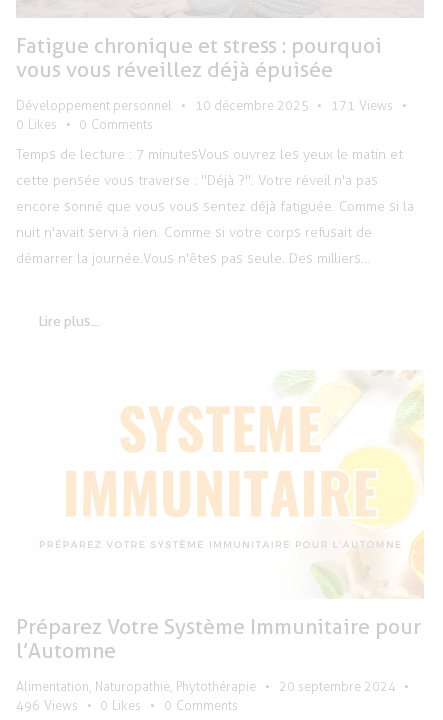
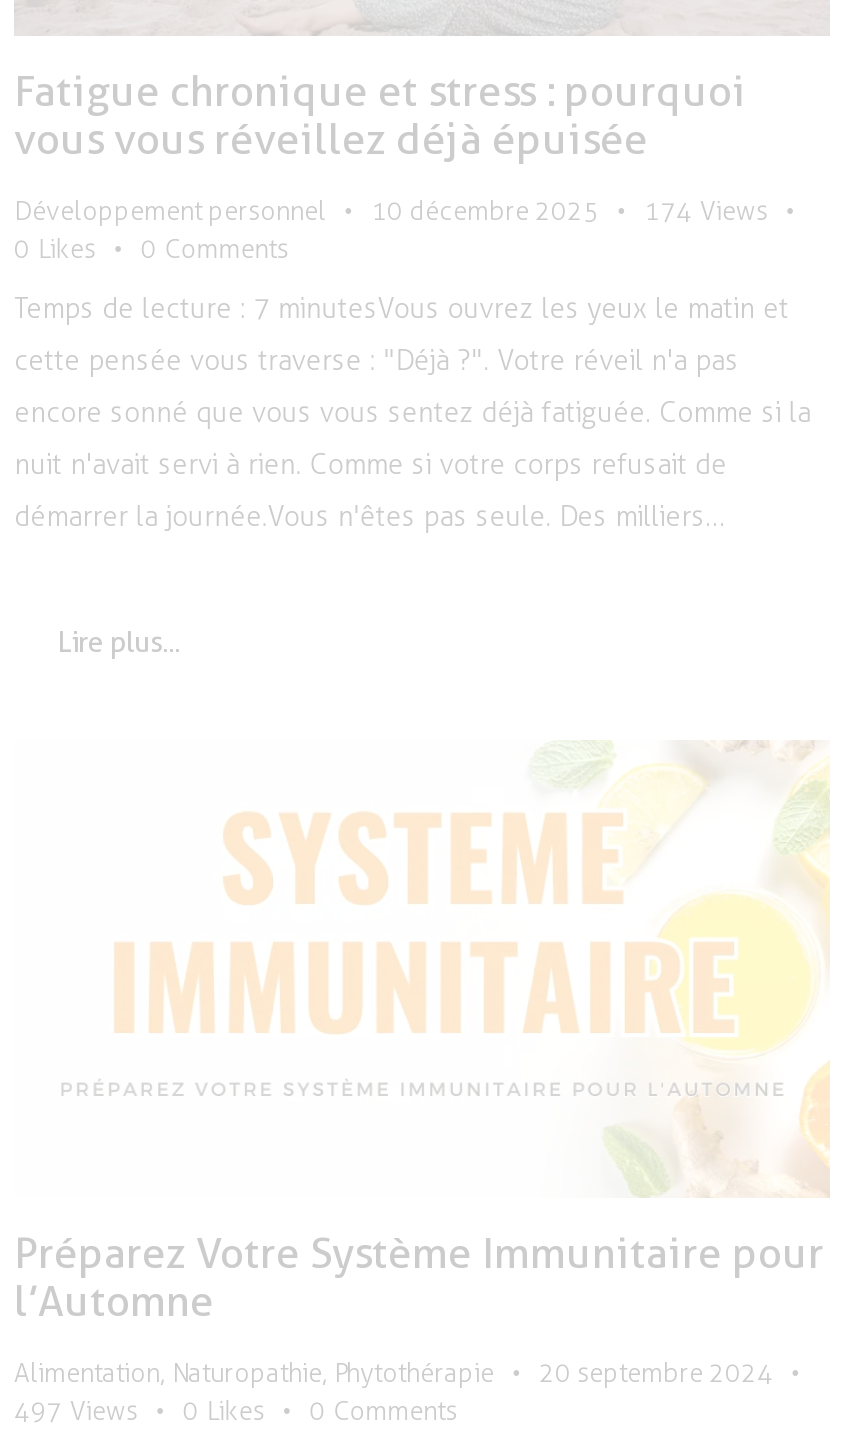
[16,98,393,113] Développement personnel 10 décembre 2025 171 Views -> [14,195,768,225] Développement personnel 10 décembre 2025 174 Views
[16,698,238,713] 496 Views 0 Likes 0 Comments -> [14,1396,457,1426] 497 Views 0 Likes 0 Comments

